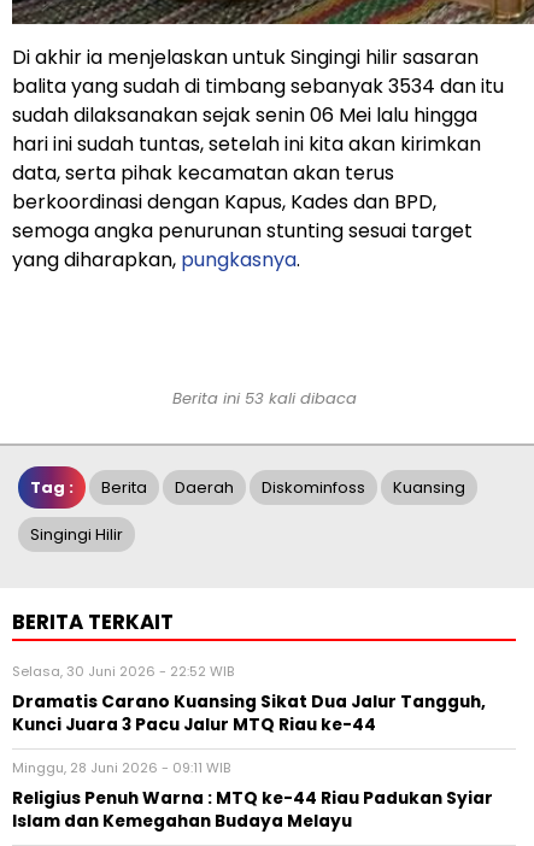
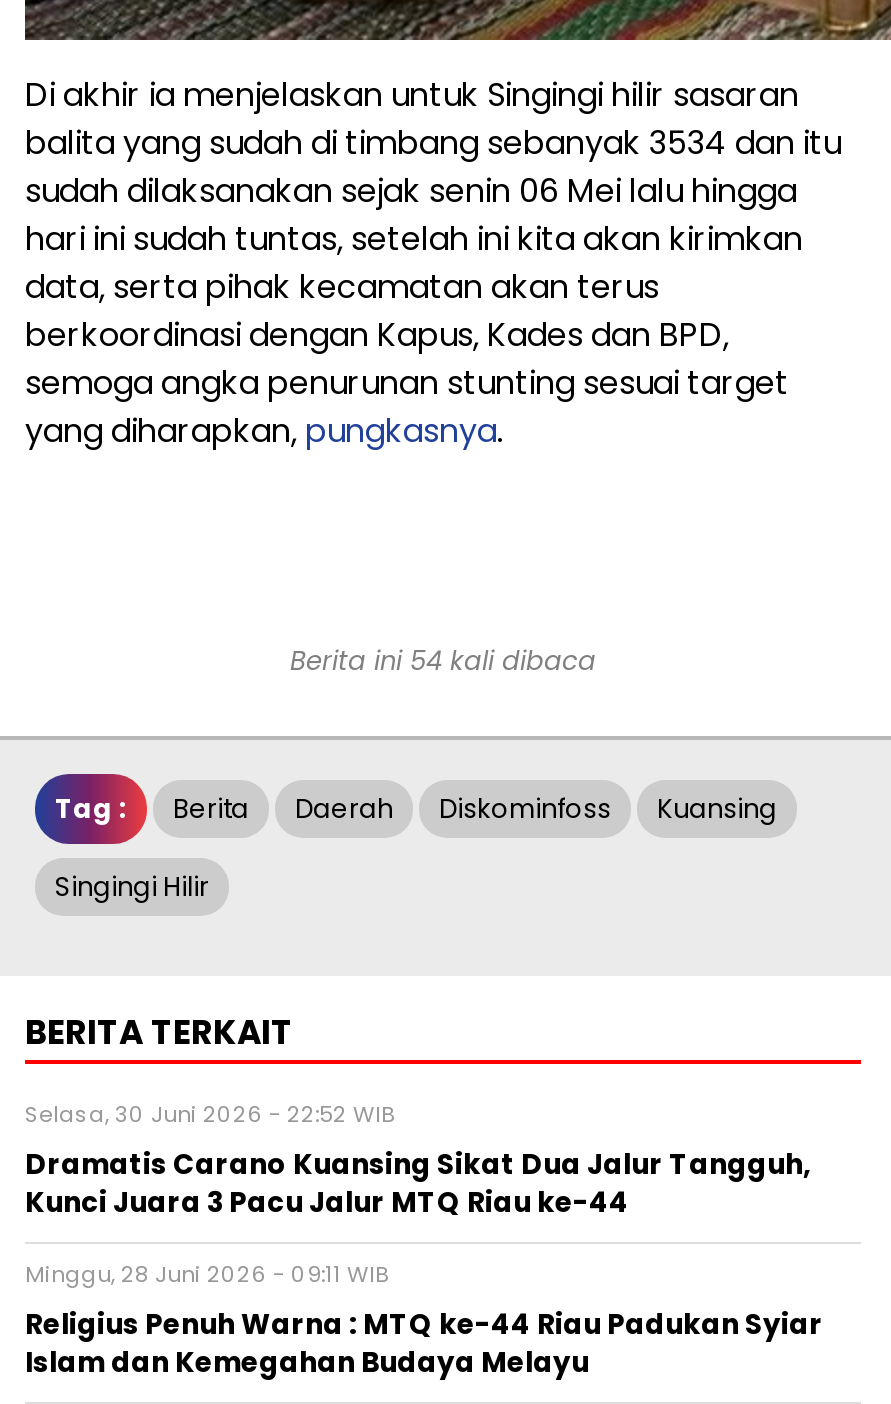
[172,387,356,410] Berita ini 53 kali dibaca -> [290,643,596,681] Berita ini 54 kali dibaca

